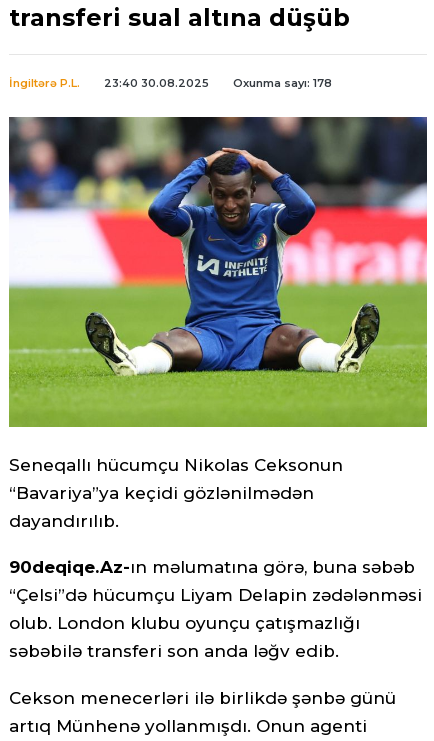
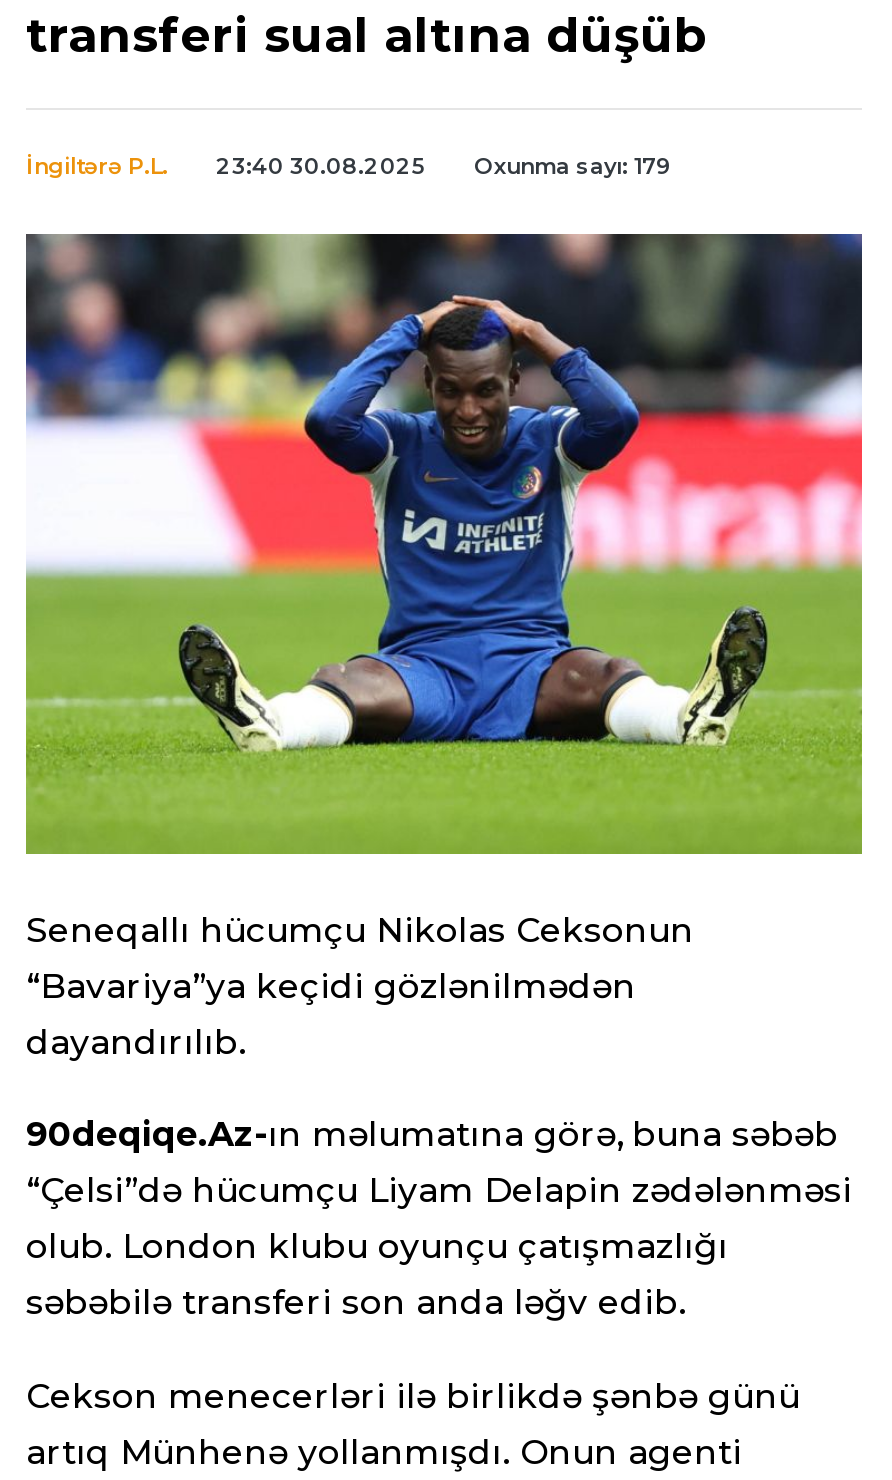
[9,76,332,90] İngiltərə P.L. 23:40 30.08.2025 Oxunma sayı: 178 -> [26,151,672,179] İngiltərə P.L. 23:40 30.08.2025 Oxunma sayı: 179

